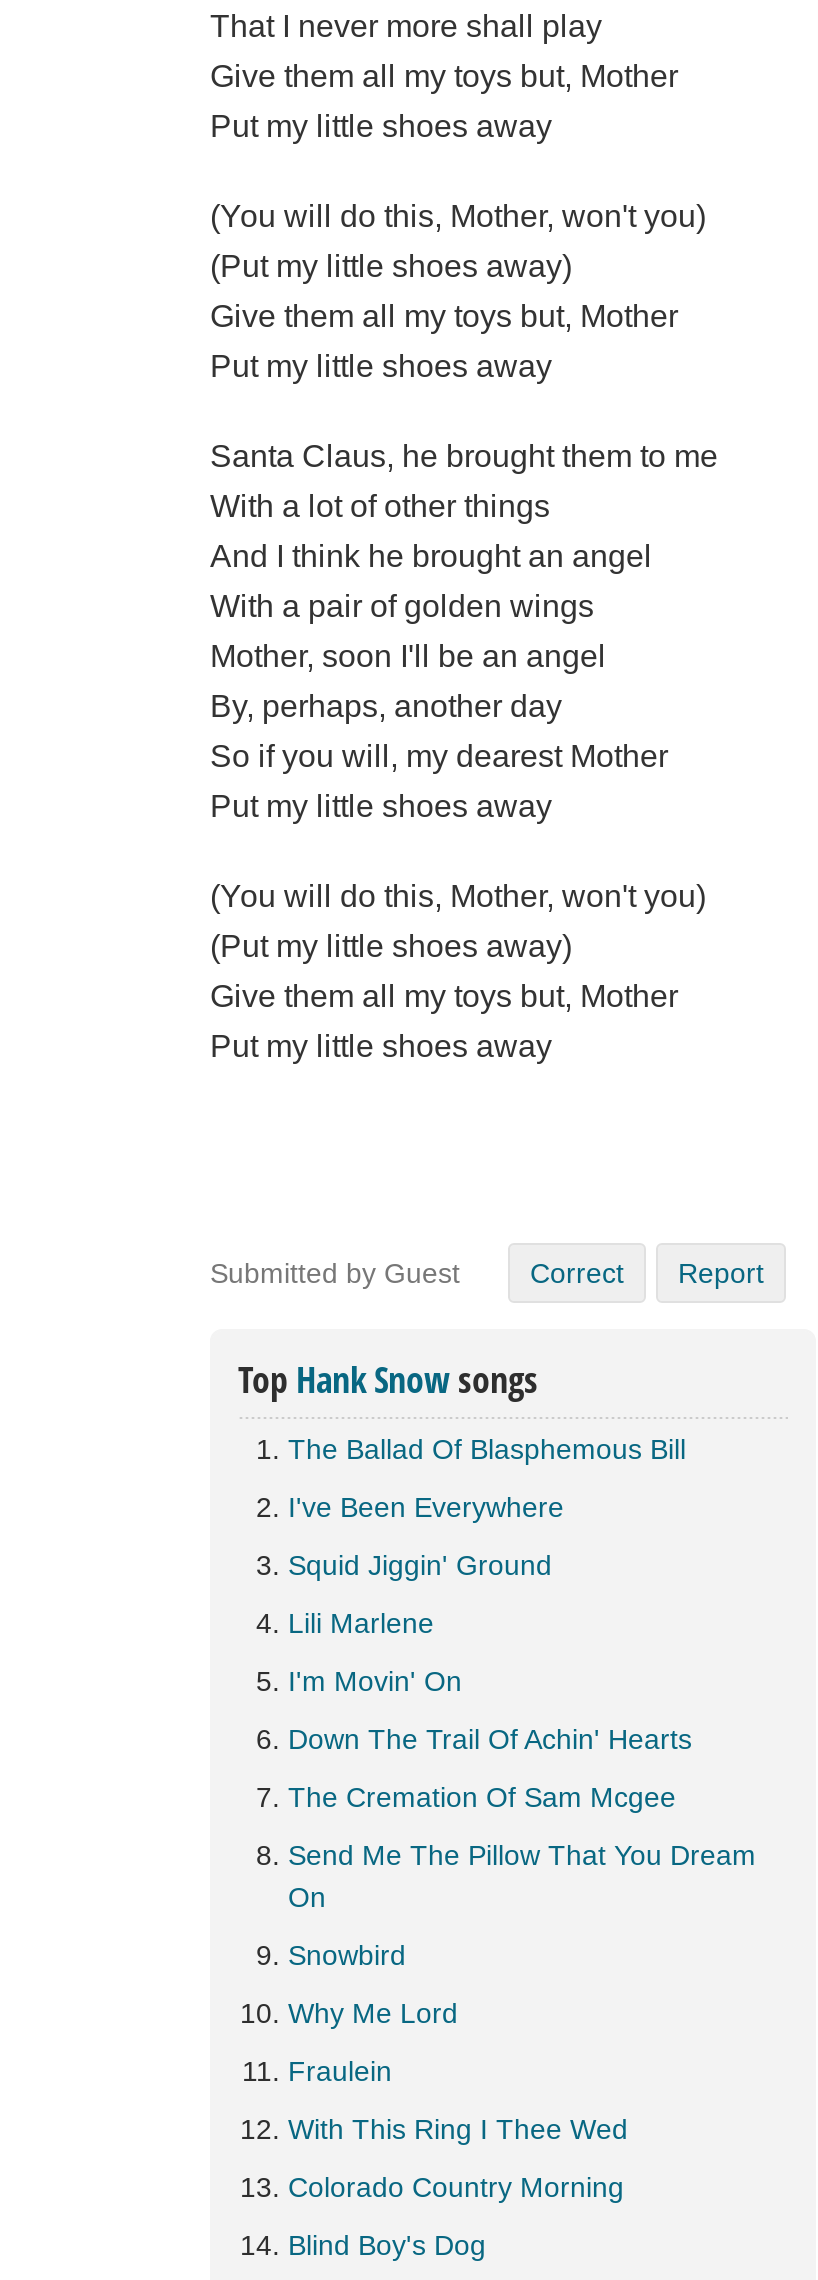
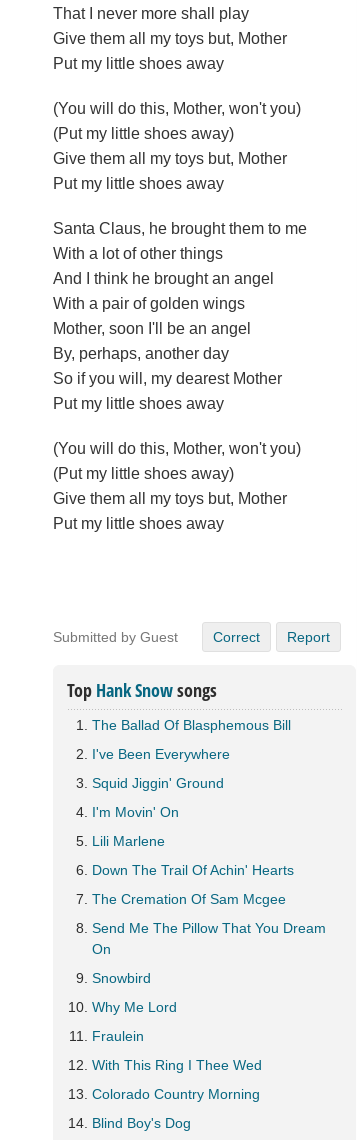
moved [288,1607,434,1639] -> [92,833,165,849]: Lili Marlene
moved [288,1665,462,1697] -> [92,804,179,820]: I'm Movin' On

